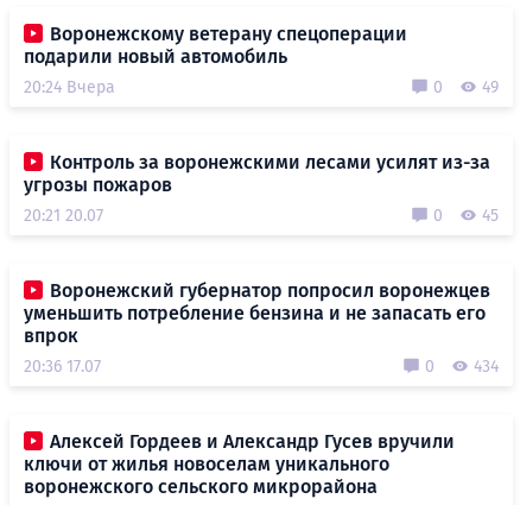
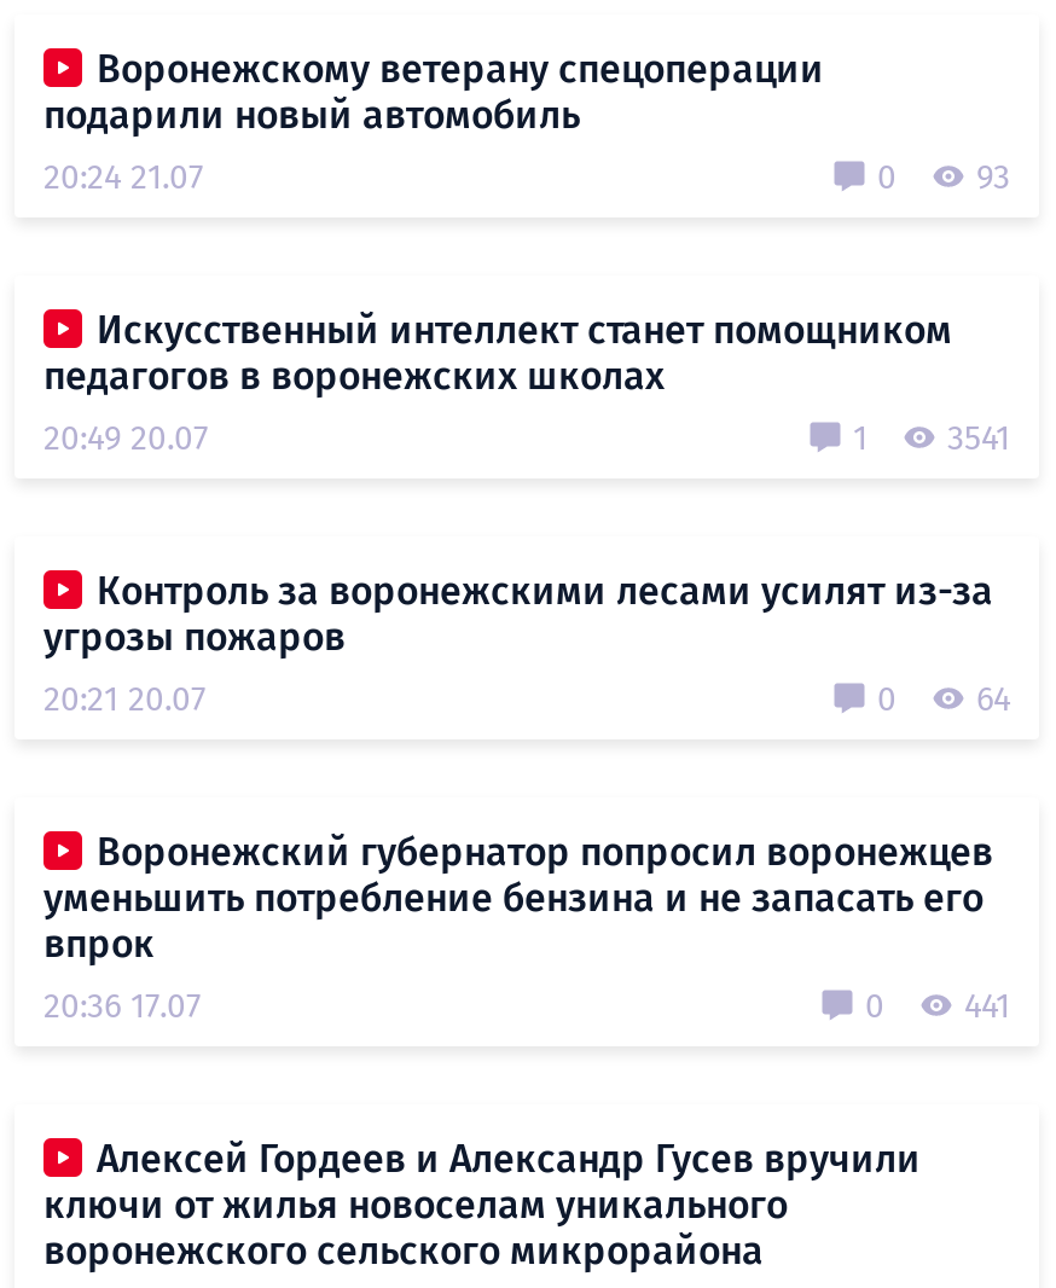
[24,77,115,97] 20:24 Вчера -> [43,156,203,197] 20:24 21.07
[482,77,499,97] 49 -> [43,156,1010,458] 93 | Искусственный интеллект станет помощником | педагогов в воронежских школах | 20:49 20.07 | 1 | 3541
[433,205,499,225] 0 45 -> [877,678,1010,719] 0 64
[425,356,499,376] 0 434 -> [865,985,1010,1026] 0 441

